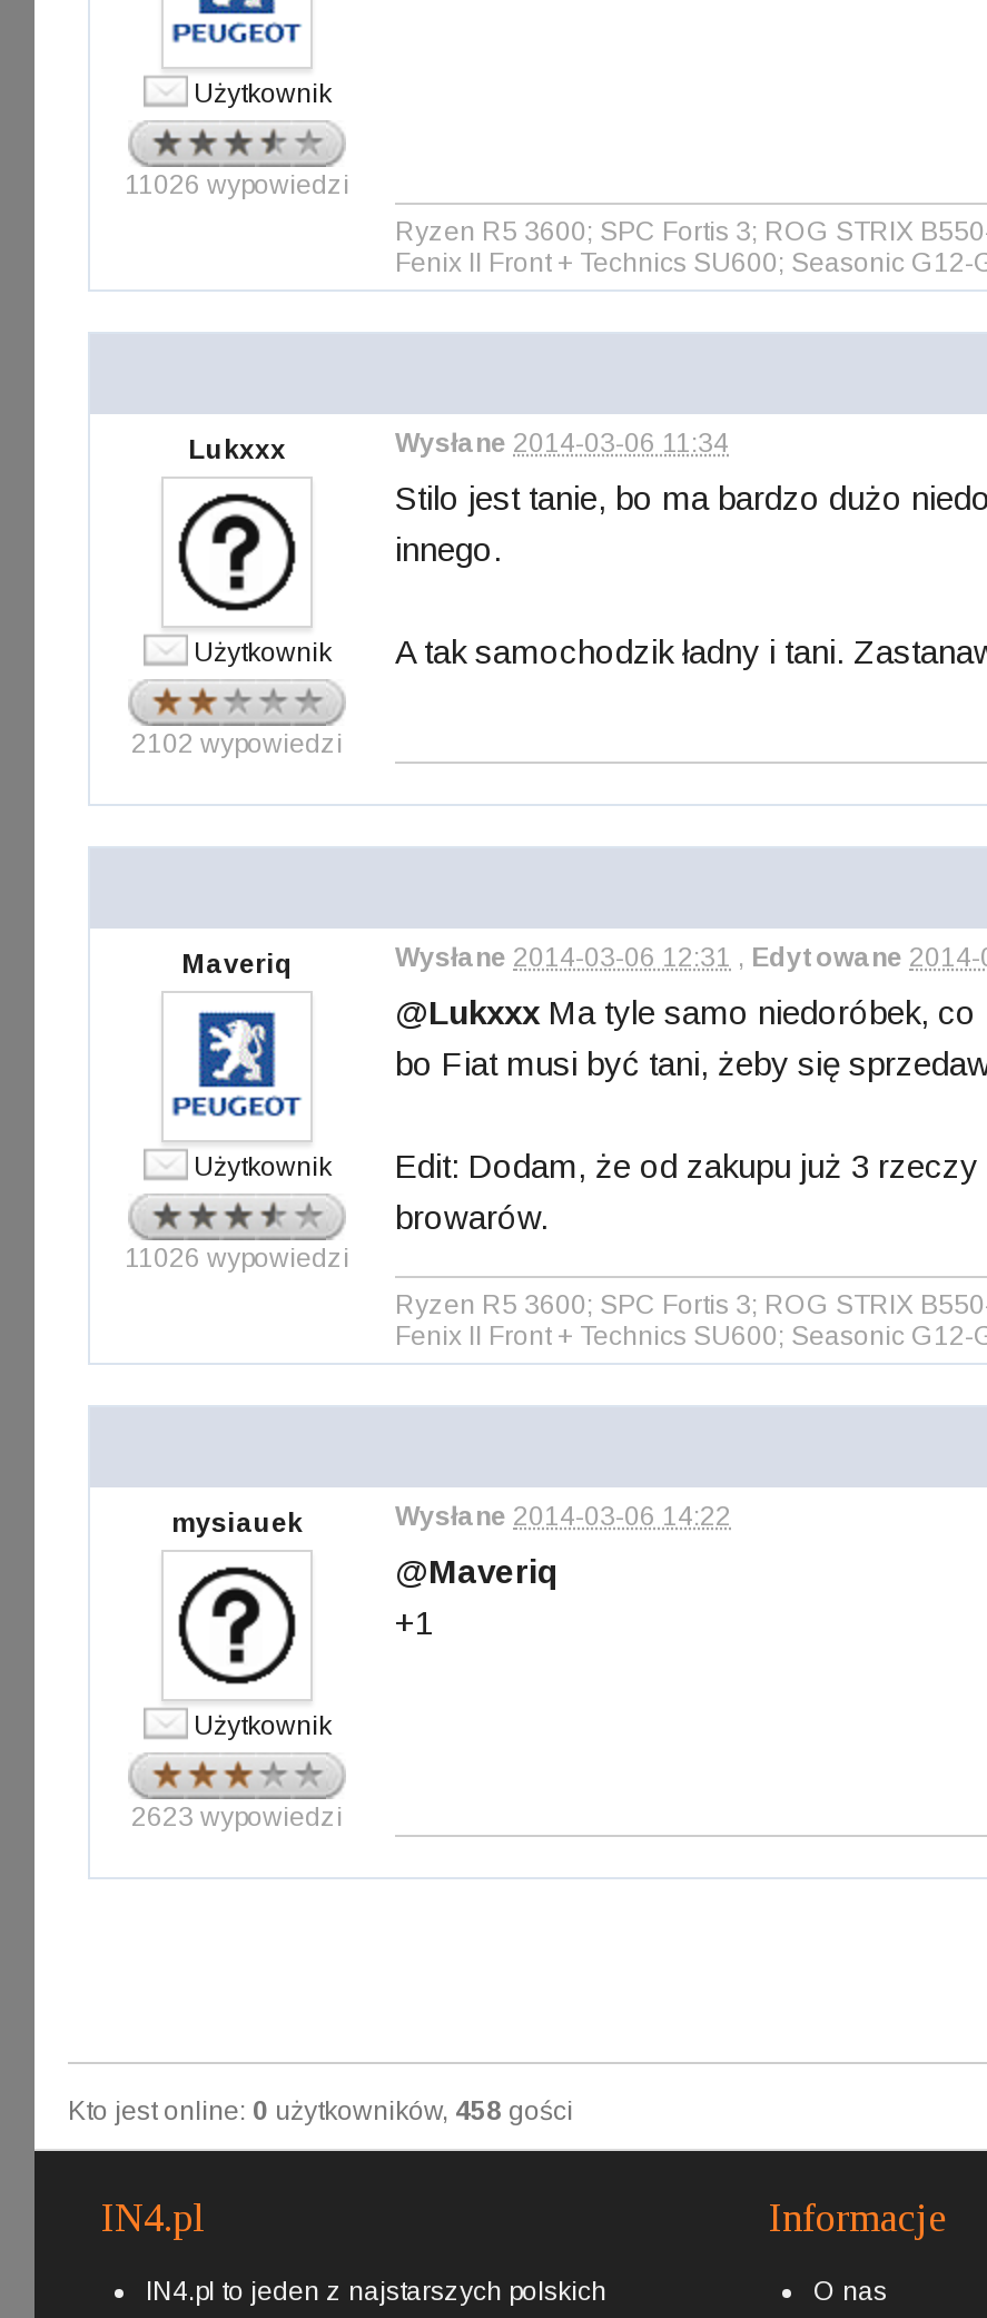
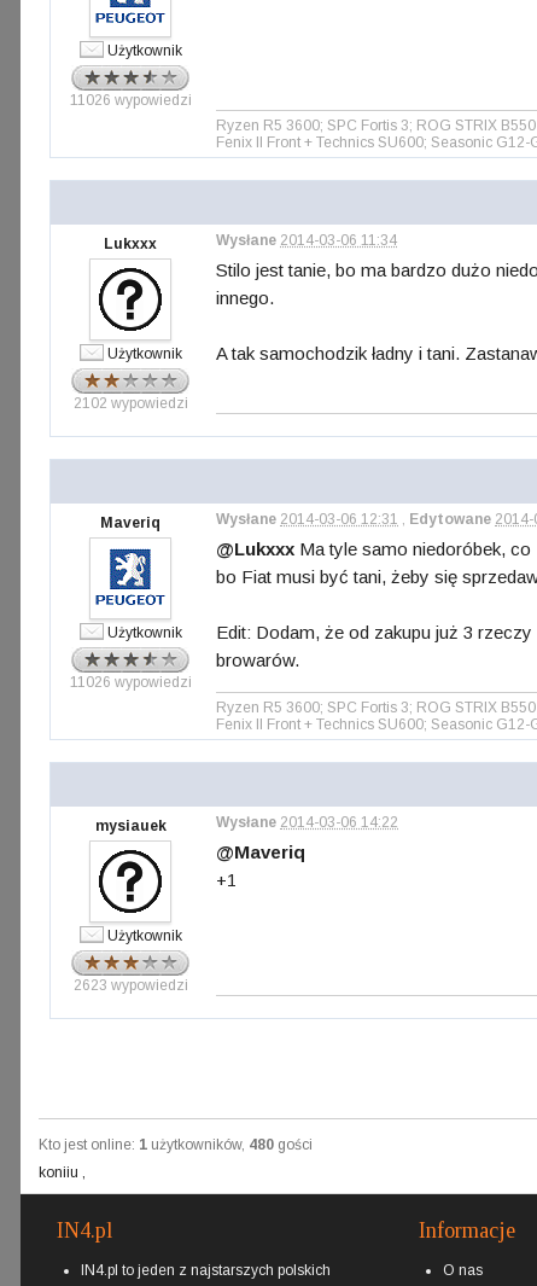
[68,2095,573,2127] Kto jest online: 0 użytkowników, 458 gości -> [39,1136,313,1181] Kto jest online: 1 użytkowników, 480 gości | koniiu,

